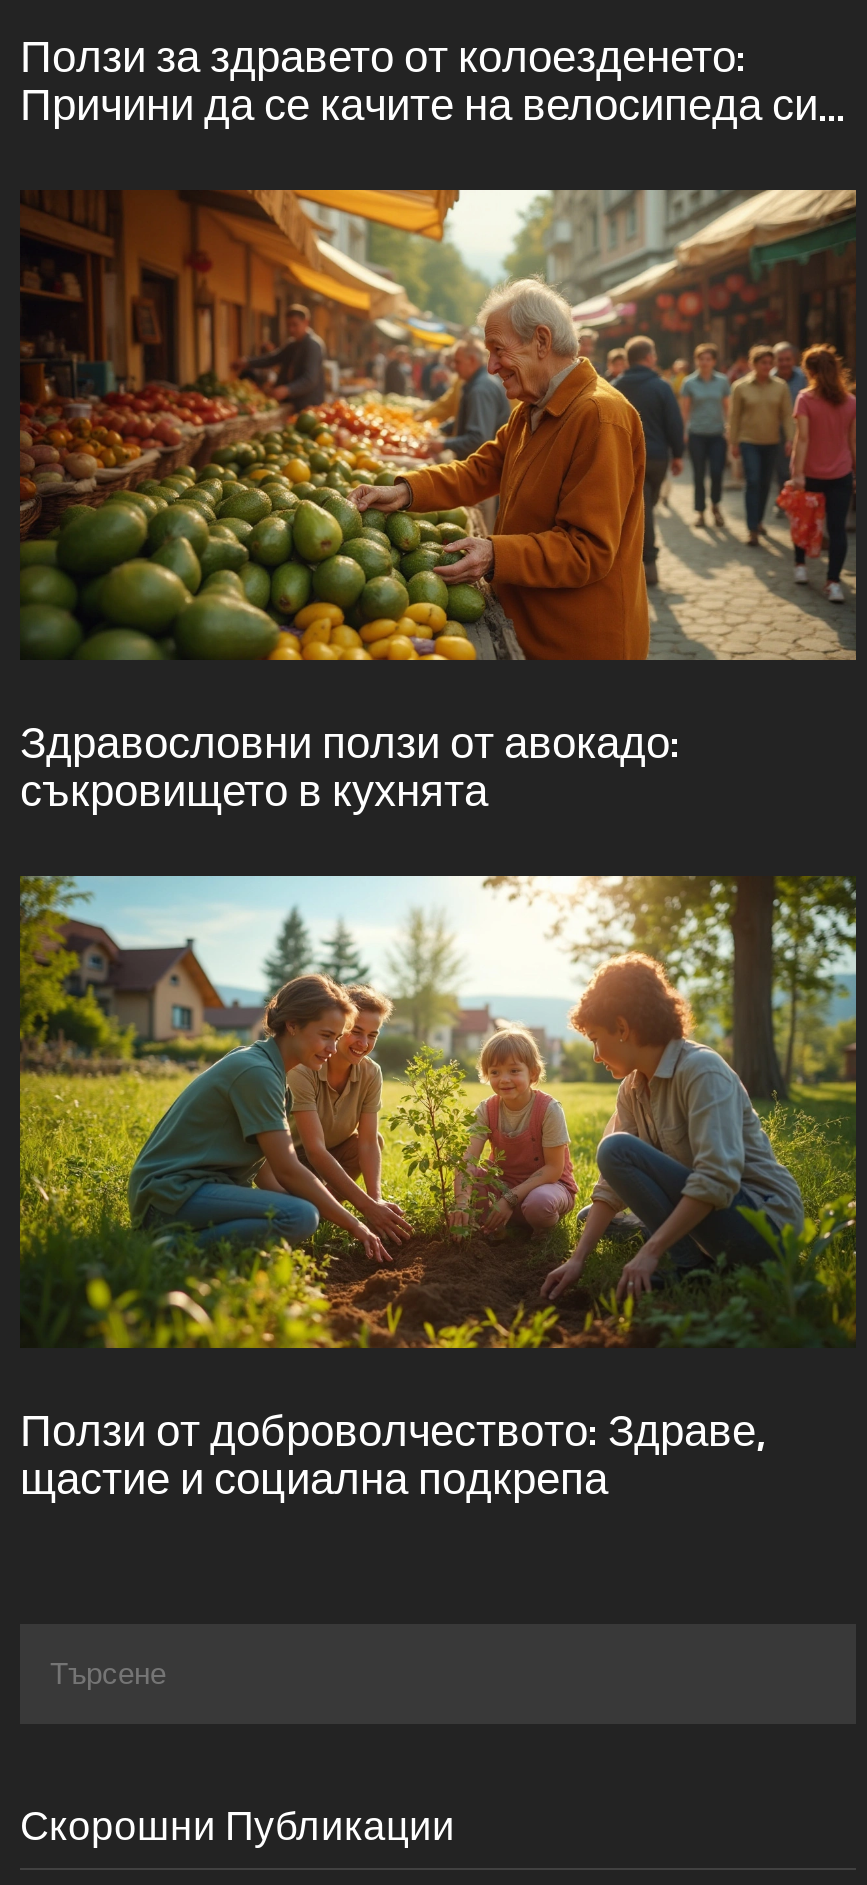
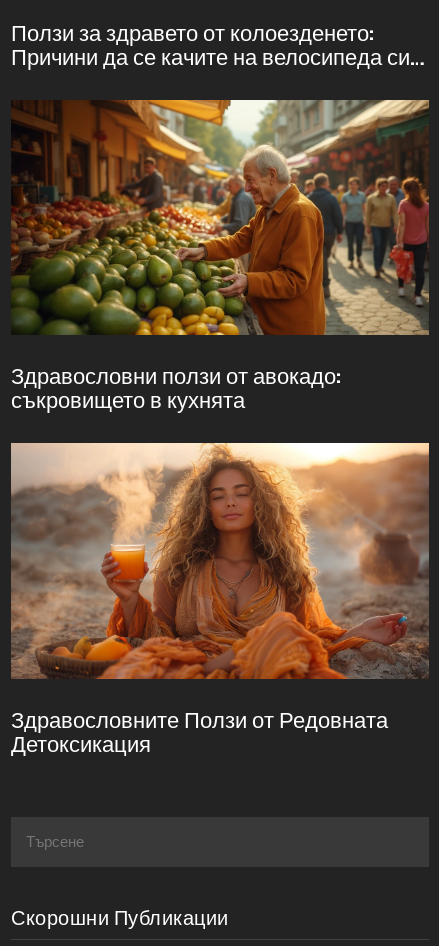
[20,874,858,1511] [image] | Ползи от доброволчеството: Здраве, | щастие и социална подкрепа -> [10,442,430,760] [image] | Здравословните Ползи от Редовната | Детоксикация

